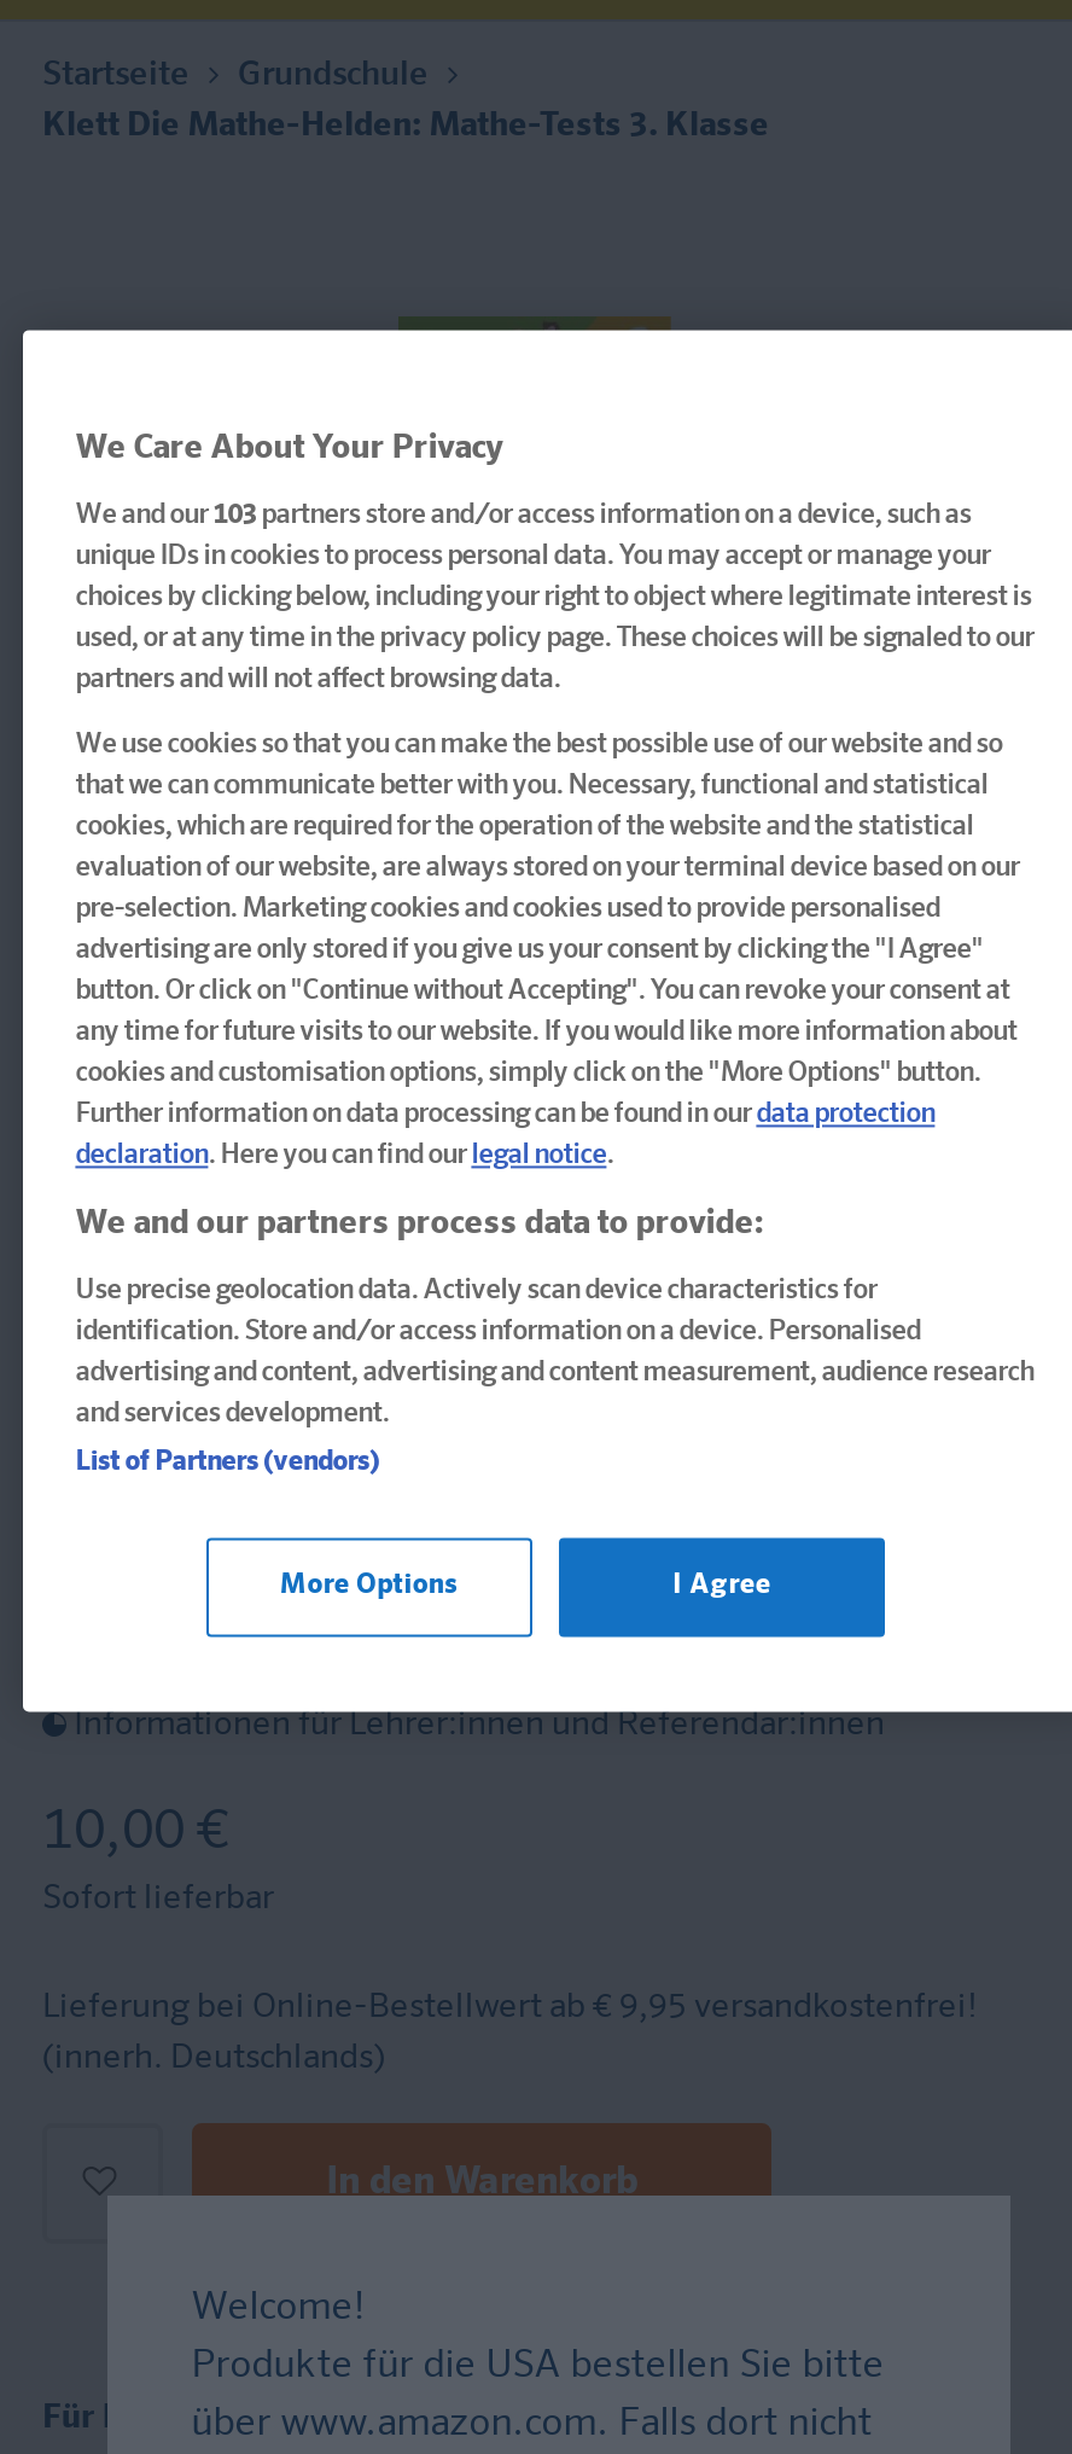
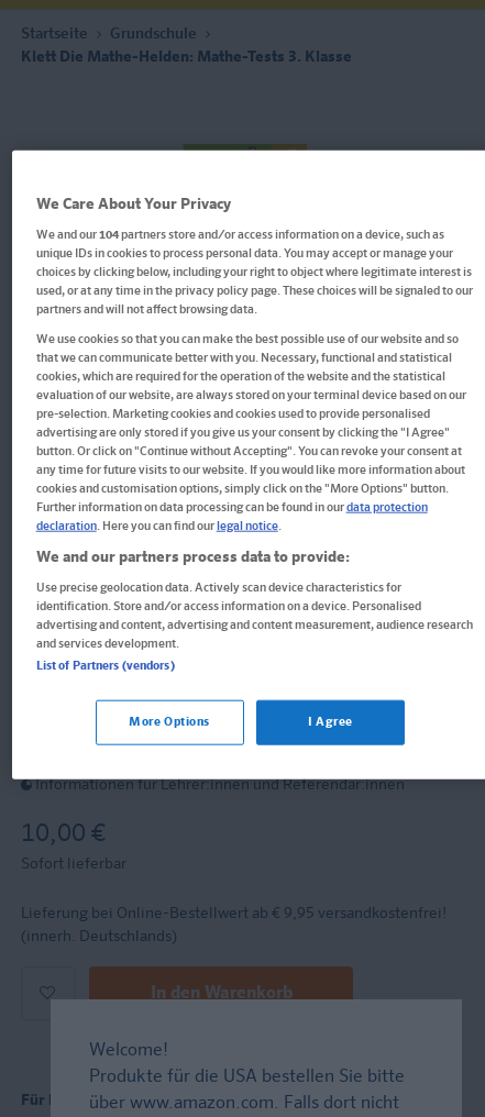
[75,502,971,531] We and our 103 partners store and/or access information on a device, such as -> [36,228,444,242] We and our 104 partners store and/or access information on a device, such as

